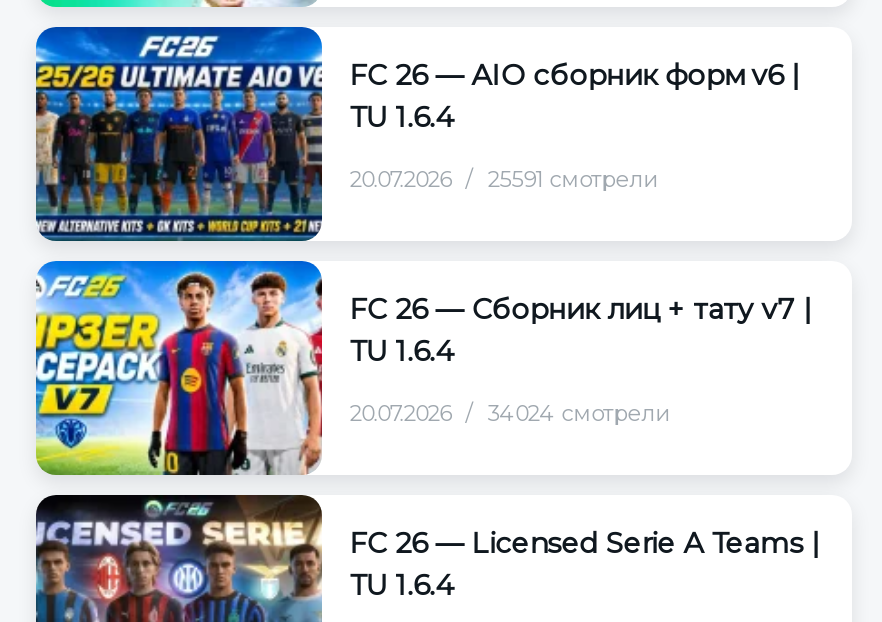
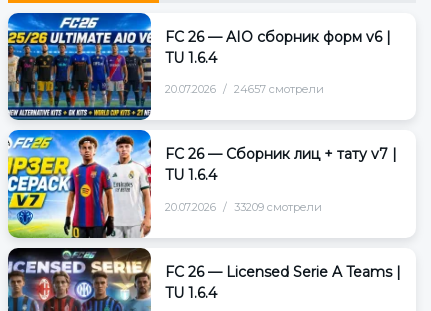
[350,165,660,193] 20.07.2026 25591 смотрели -> [165,82,324,96] 20.07.2026 24657 смотрели
[350,399,672,427] 20.07.2026 34024 смотрели -> [165,199,322,213] 20.07.2026 33209 смотрели

